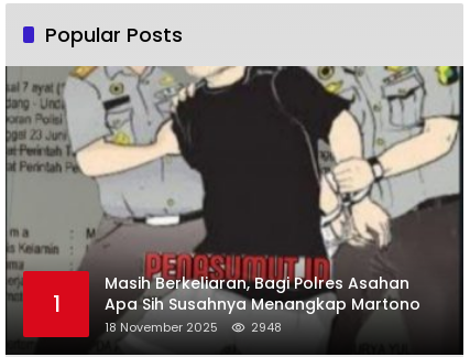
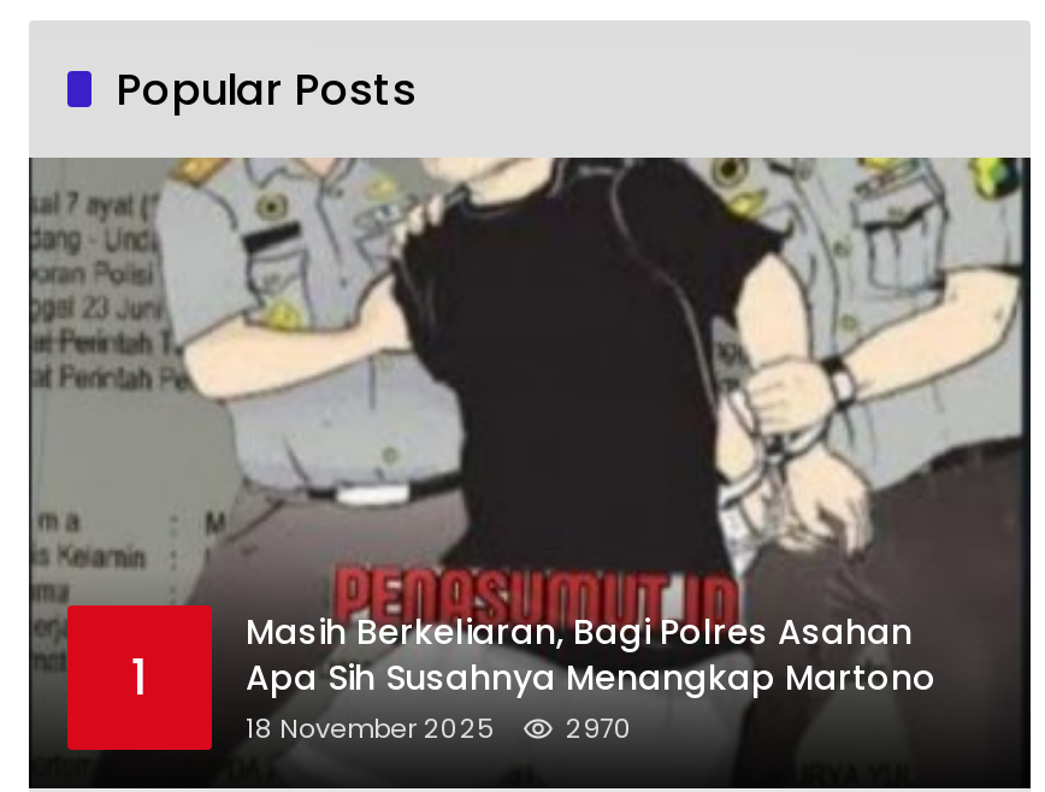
[105,318,282,336] 18 November 2025 2948 -> [246,708,633,747] 18 November 2025 2970

